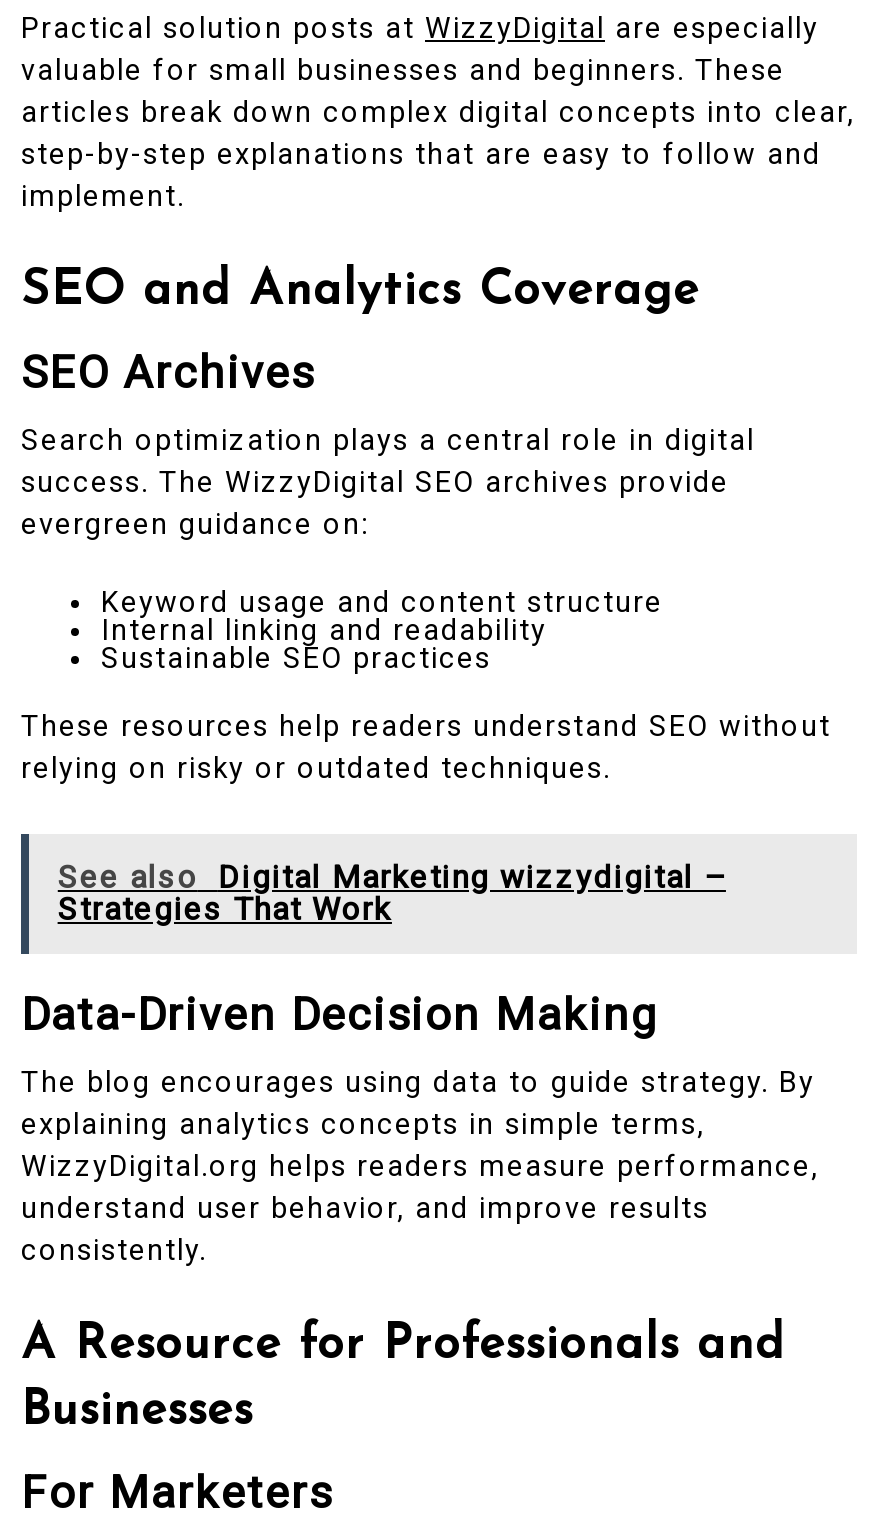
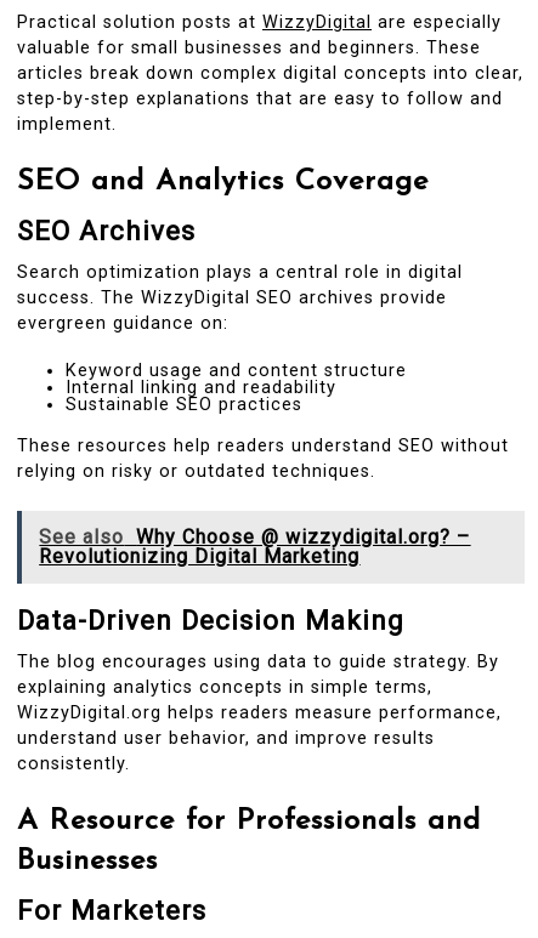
[58,858,726,928] See also Digital Marketing wizzydigital – | Strategies That Work -> [39,525,470,568] See also Why Choose @ wizzydigital.org? – | Revolutionizing Digital Marketing

